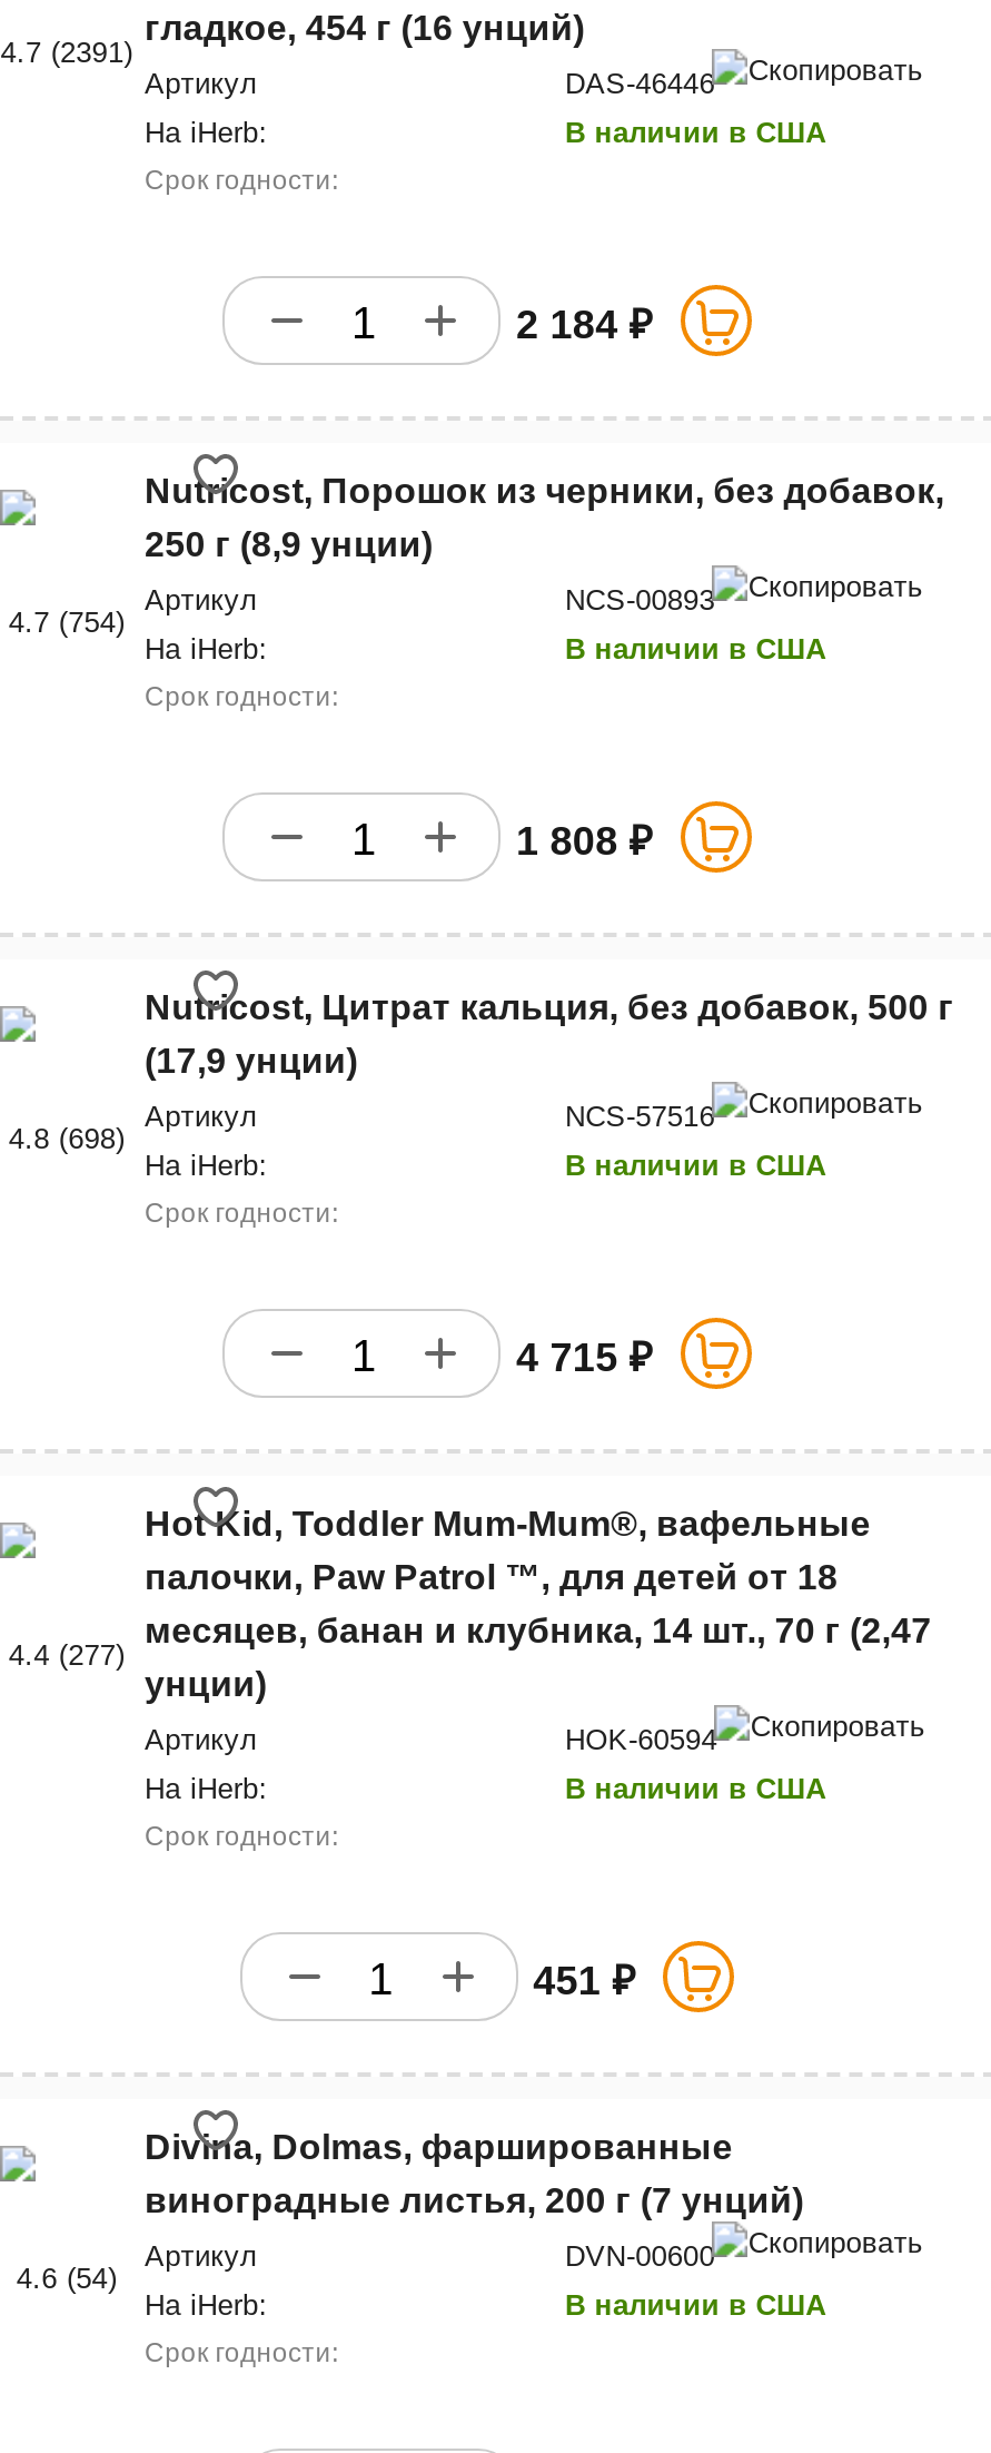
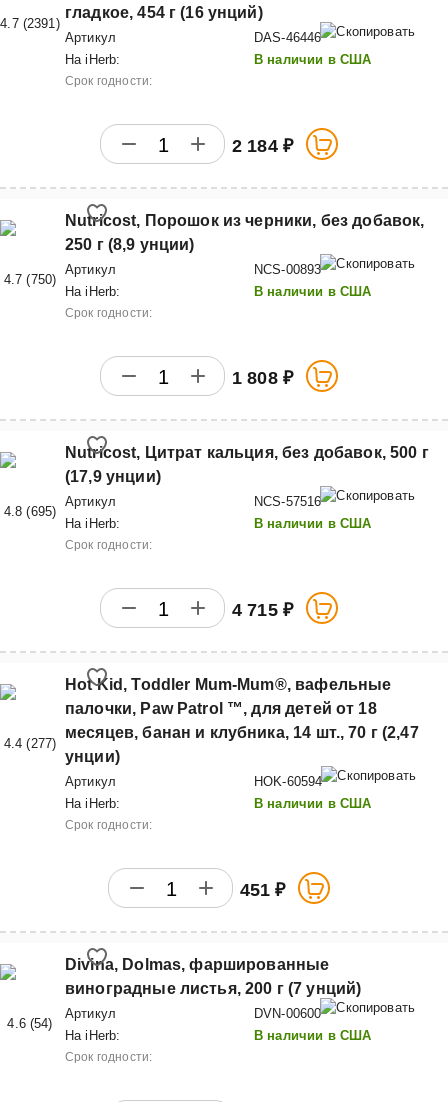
[8,605,125,639] 4.7 (754) -> [4,272,56,287] 4.7 (750)
[8,1122,125,1155] 4.8 (698) -> [4,504,56,519] 4.8 (695)

